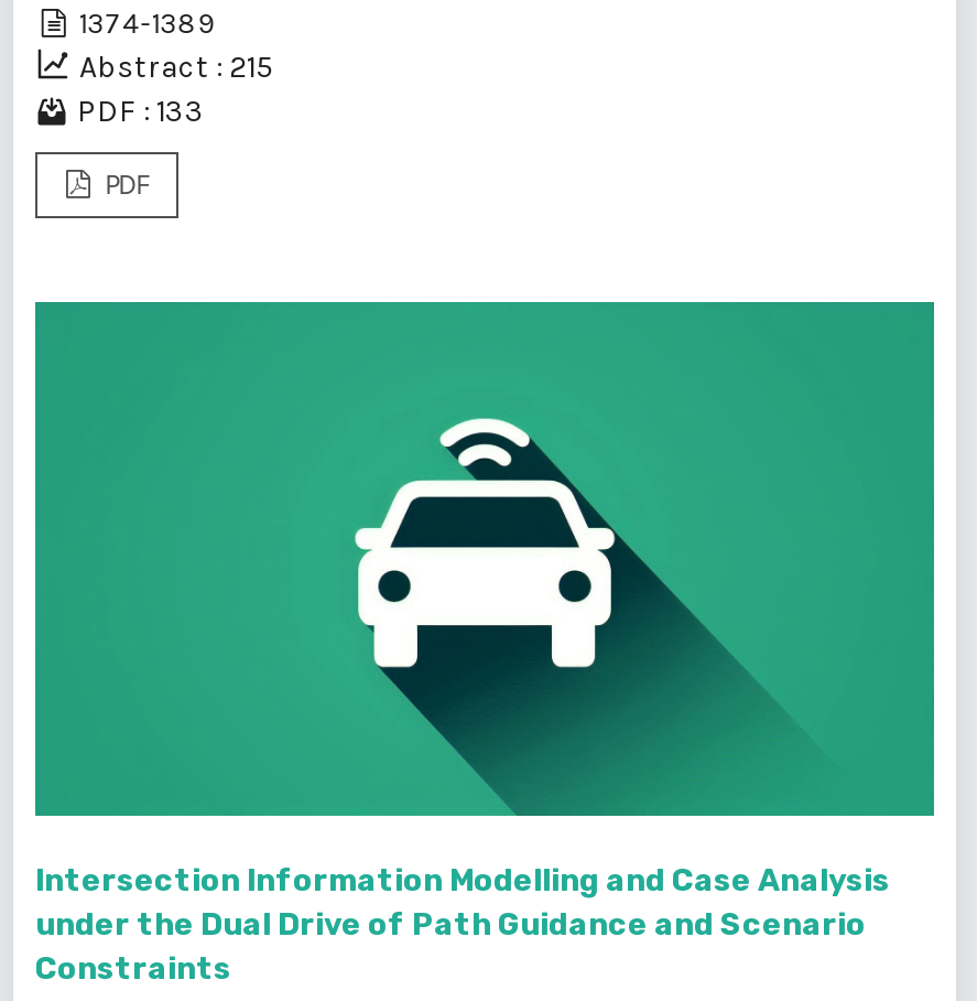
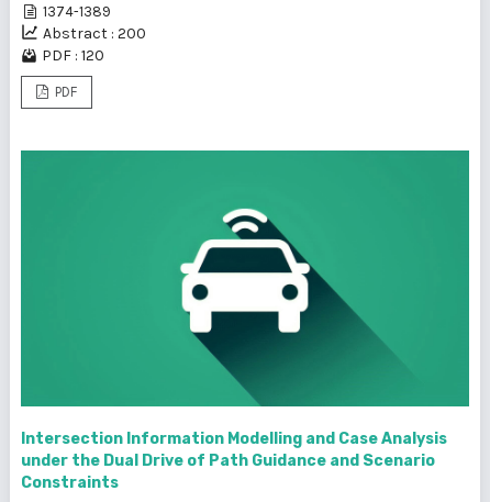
[79,48,273,86] Abstract : 215 -> [43,24,146,43] Abstract : 200
[77,92,205,130] PDF : 133 -> [42,46,104,65] PDF : 120

